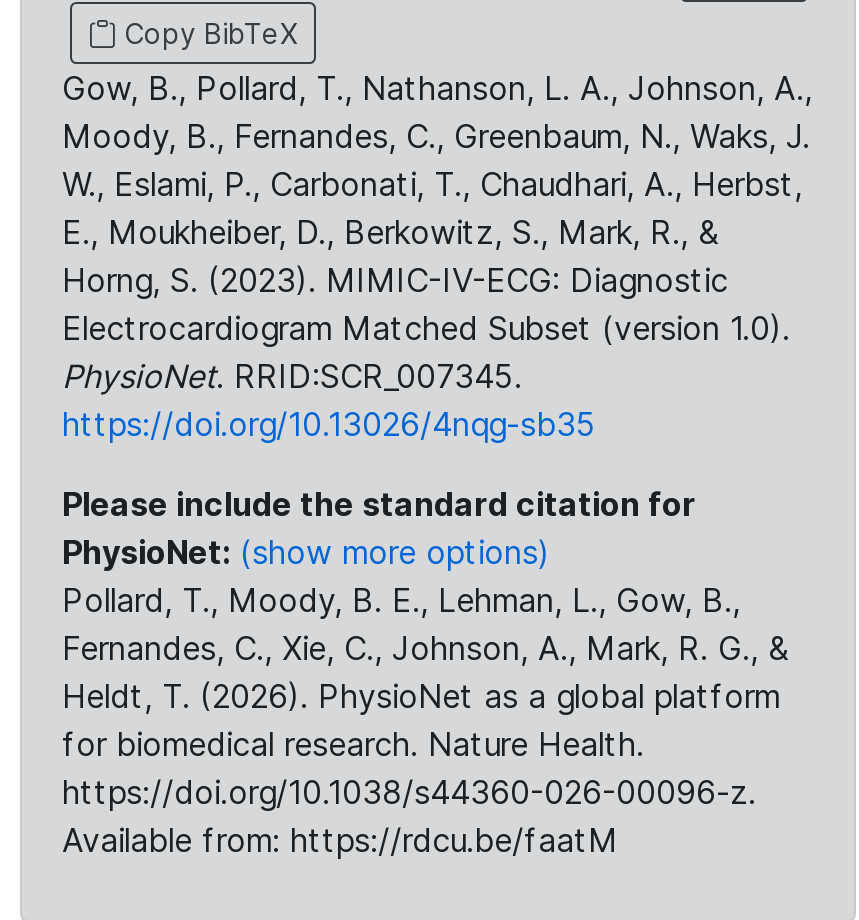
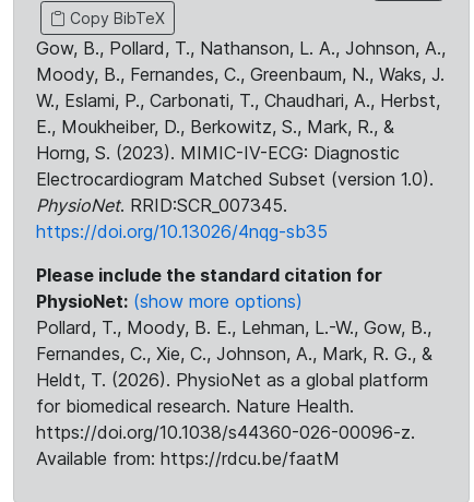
[62,580,740,620] Pollard, T., Moody, B. E., Lehman, L., Gow, B., -> [36,316,431,338] Pollard, T., Moody, B. E., Lehman, L.-W., Gow, B.,

